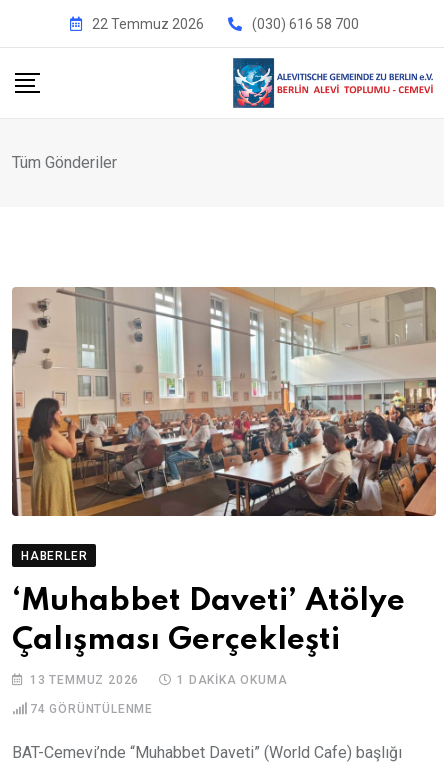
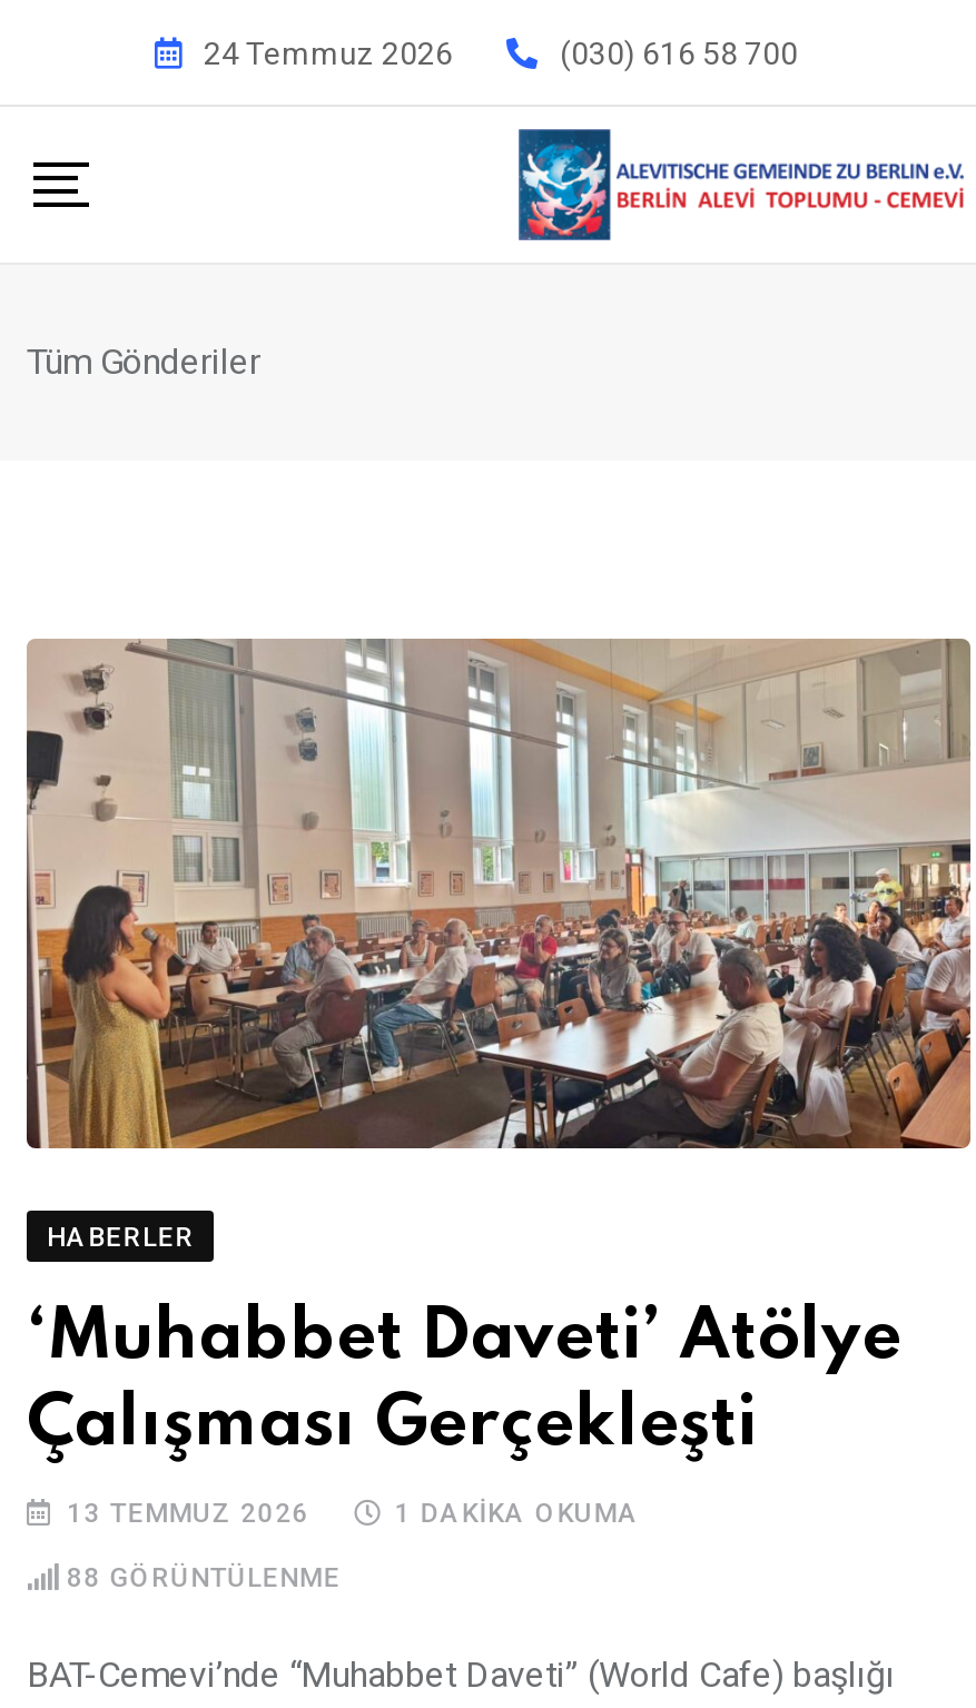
[91,15,203,31] 22 Temmuz 2026 -> [204,34,453,70] 24 Temmuz 2026
[30,702,153,716] 74 GÖRÜNTÜLENME -> [67,1563,341,1594] 88 GÖRÜNTÜLENME

